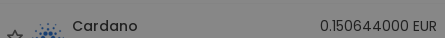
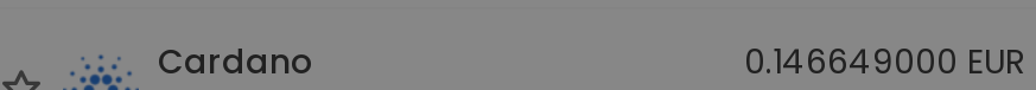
[320,15,437,35] 0.150644000 EUR -> [744,37,1024,84] 0.146649000 EUR

